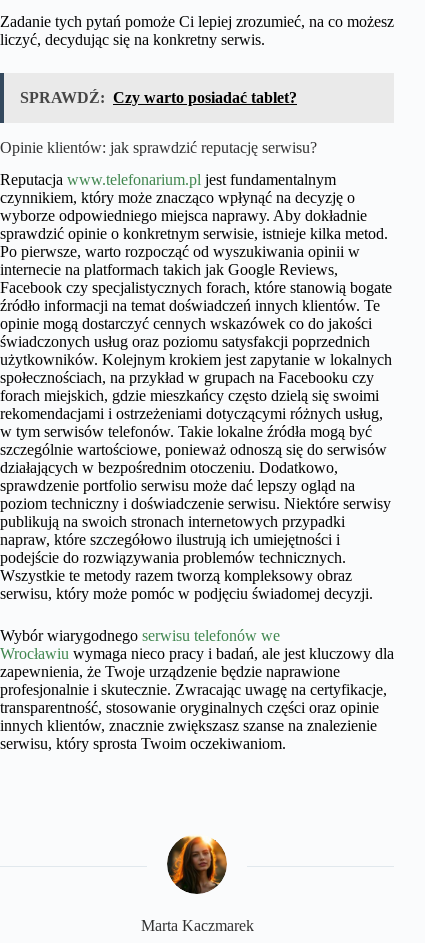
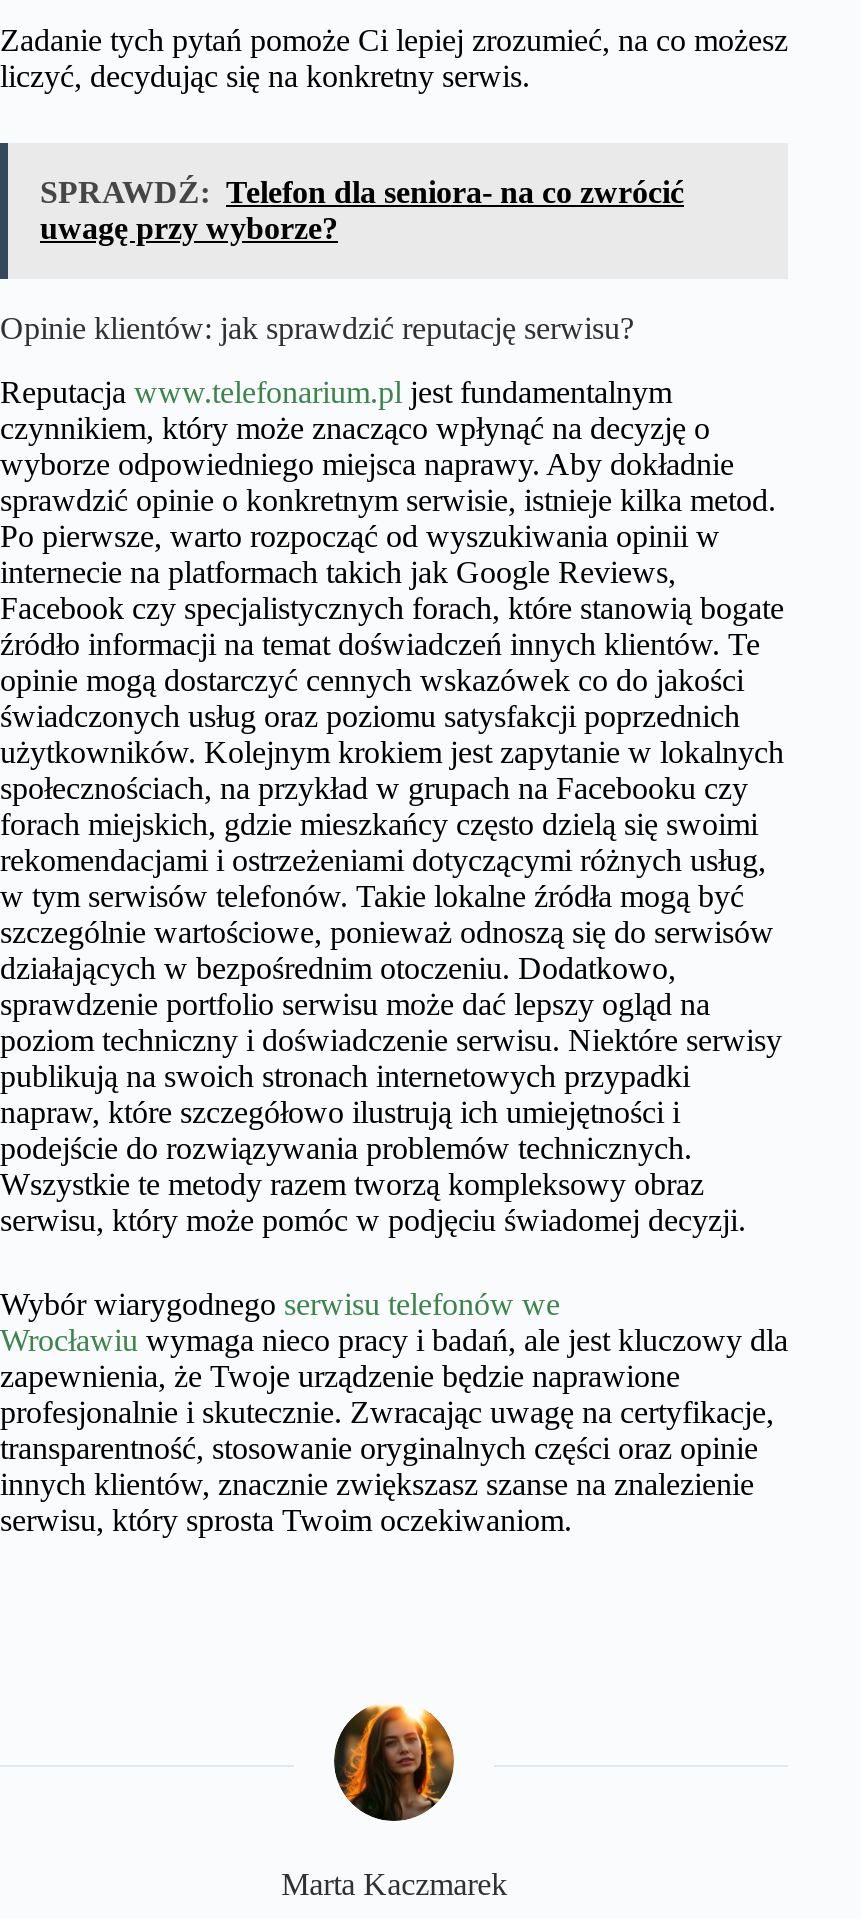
[20,89,297,106] SPRAWDŹ: Czy warto posiadać tablet? -> [40,174,684,244] SPRAWDŹ: Telefon dla seniora- na co zwrócić | uwagę przy wyborze?

